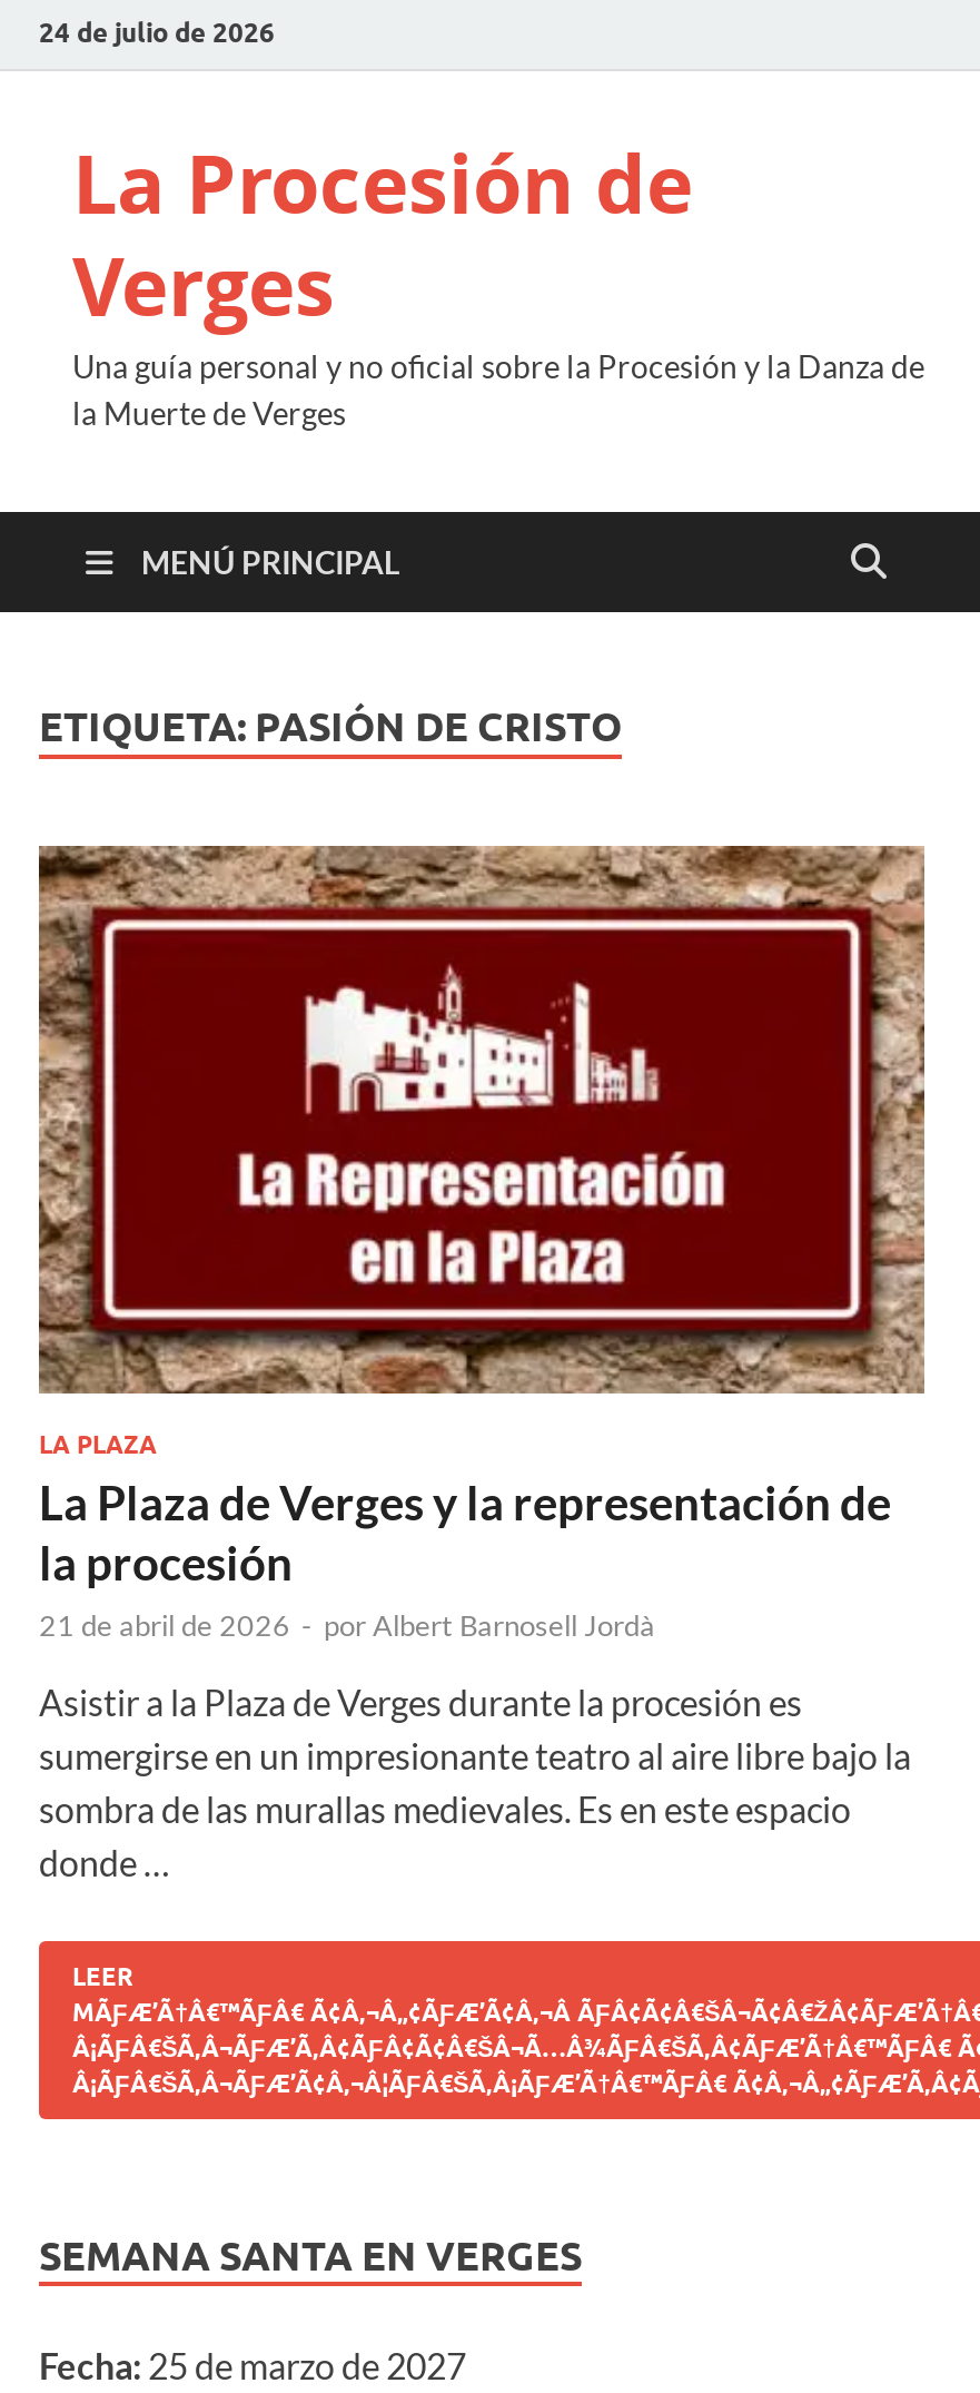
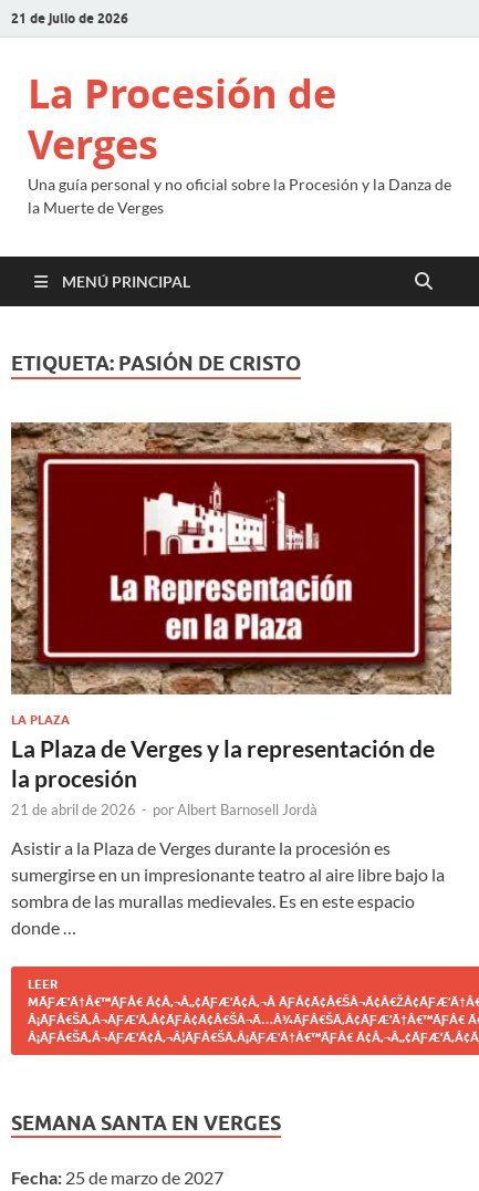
[39,14,275,48] 24 de julio de 2026 -> [11,9,128,26] 21 de julio de 2026

